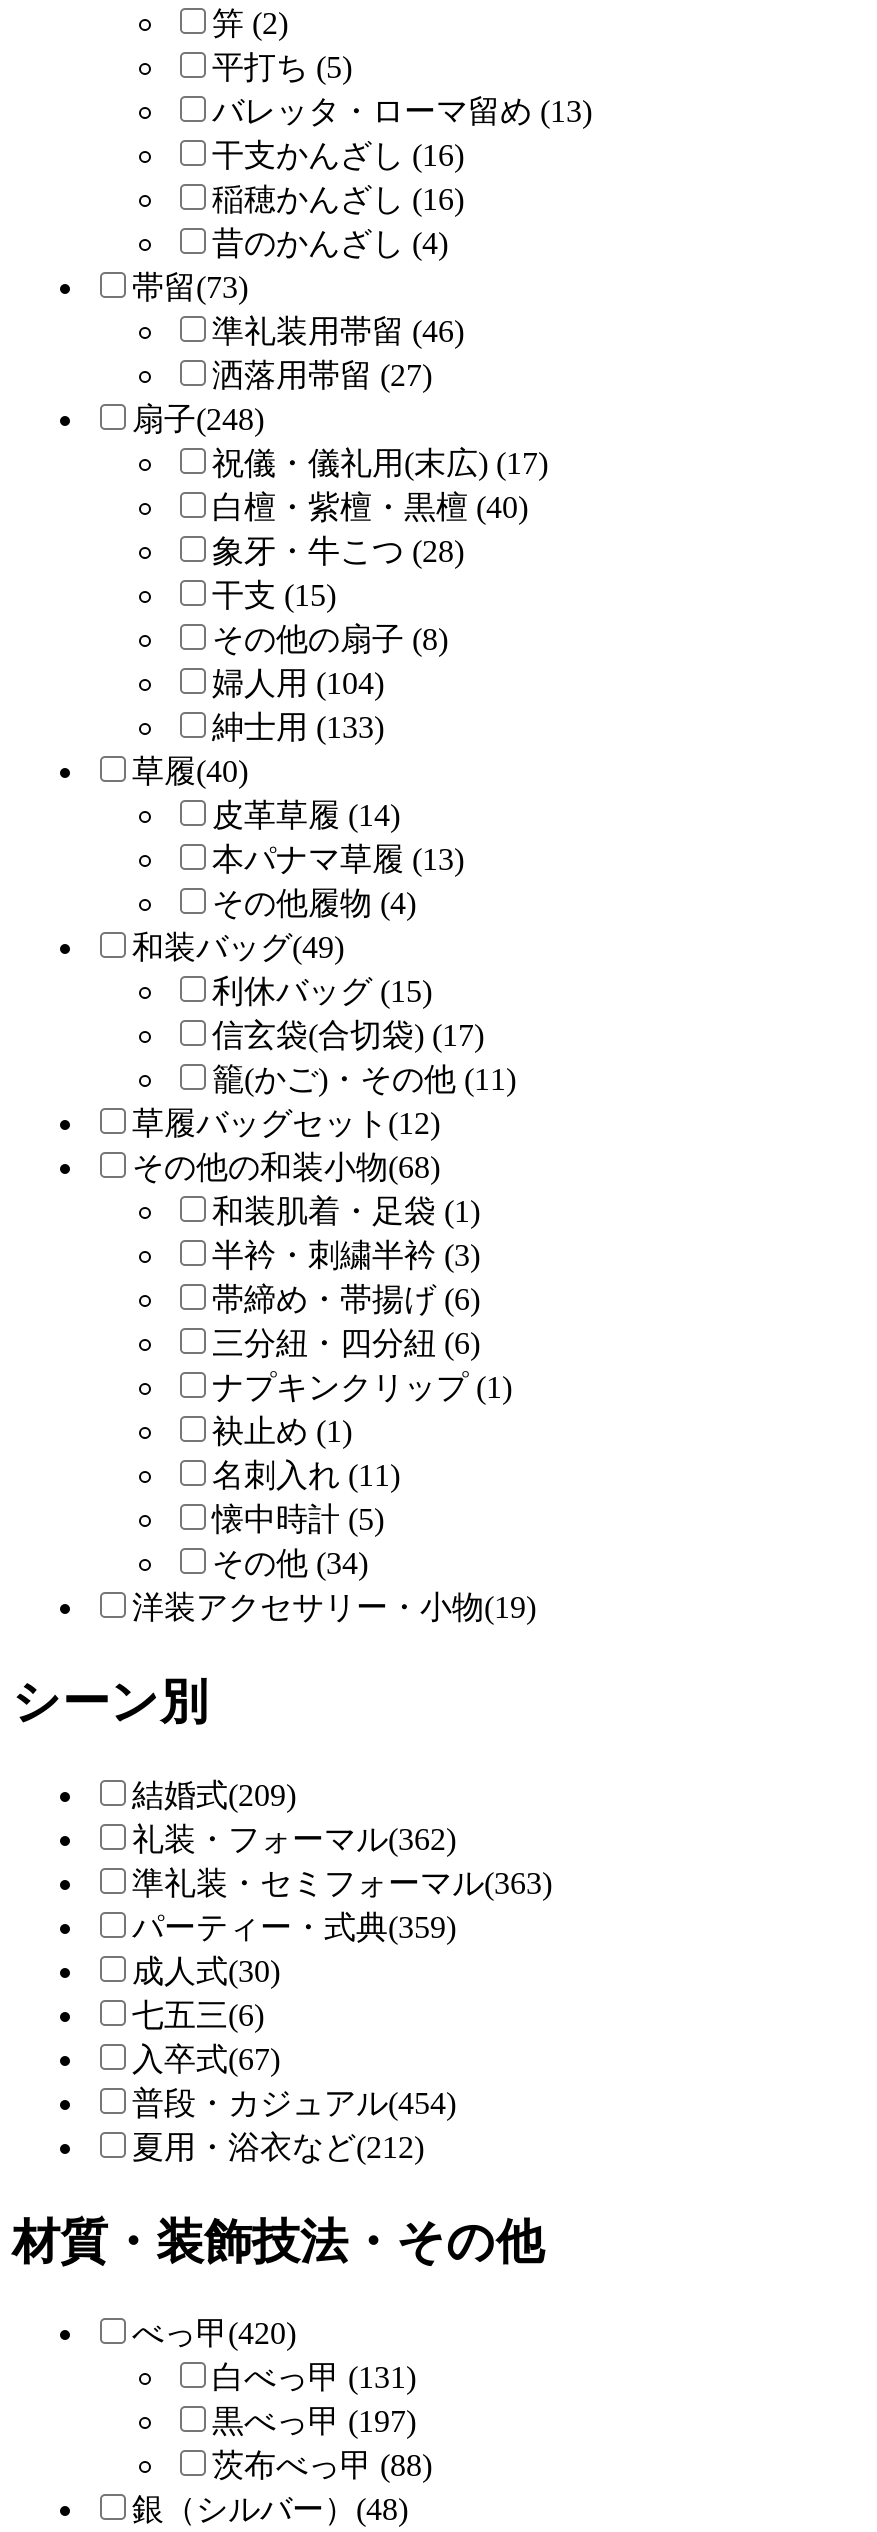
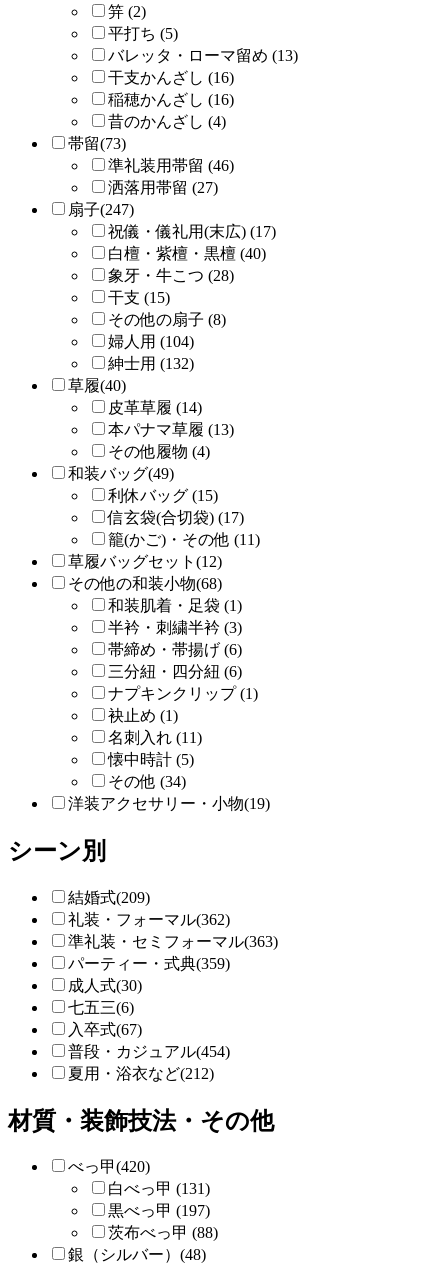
[132,402,264,436] 扇子(248) -> [68,201,134,218] 扇子(247)
[212,710,384,744] 紳士用 (133) -> [108,355,194,372] 紳士用 (132)

